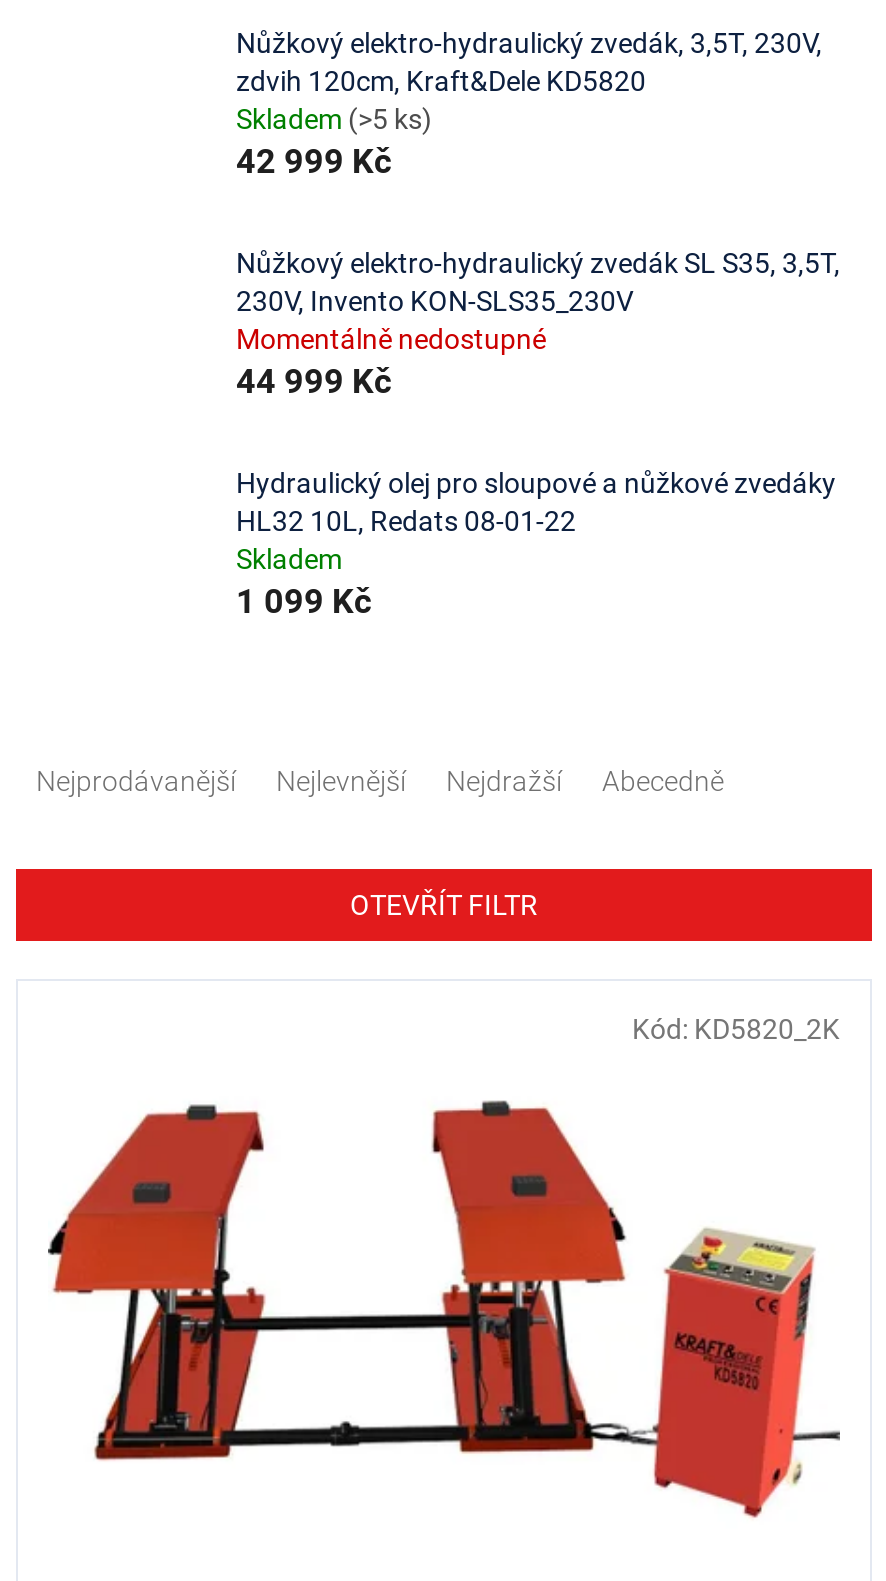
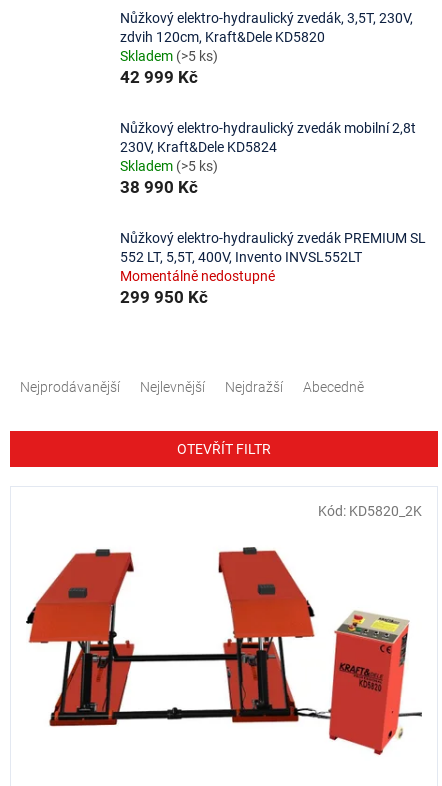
[236,247,840,317] Nůžkový elektro-hydraulický zvedák SL S35, 3,5T, | 230V, Invento KON-SLS35_230V -> [120,120,426,265] Nůžkový elektro-hydraulický zvedák mobilní 2,8t | 230V, Kraft&Dele KD5824 | Skladem (>5 ks) | 38 990 Kč | Nůžkový elektro-hydraulický zvedák PREMIUM SL | 552 LT, 5,5T, 400V, Invento INVSL552LT
moved [236,323,546,355] -> [120,268,275,284]: Momentálně nedostupné
[236,361,836,621] 44 999 Kč | Hydraulický olej pro sloupové a nůžkové zvedáky | HL32 10L, Redats 08-01-22 | Skladem | 1 099 Kč -> [120,287,208,307] 299 950 Kč

